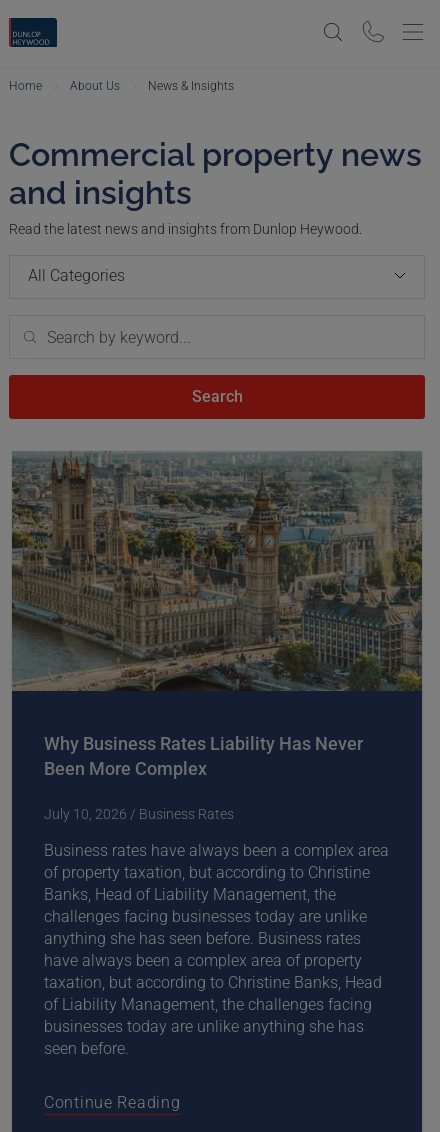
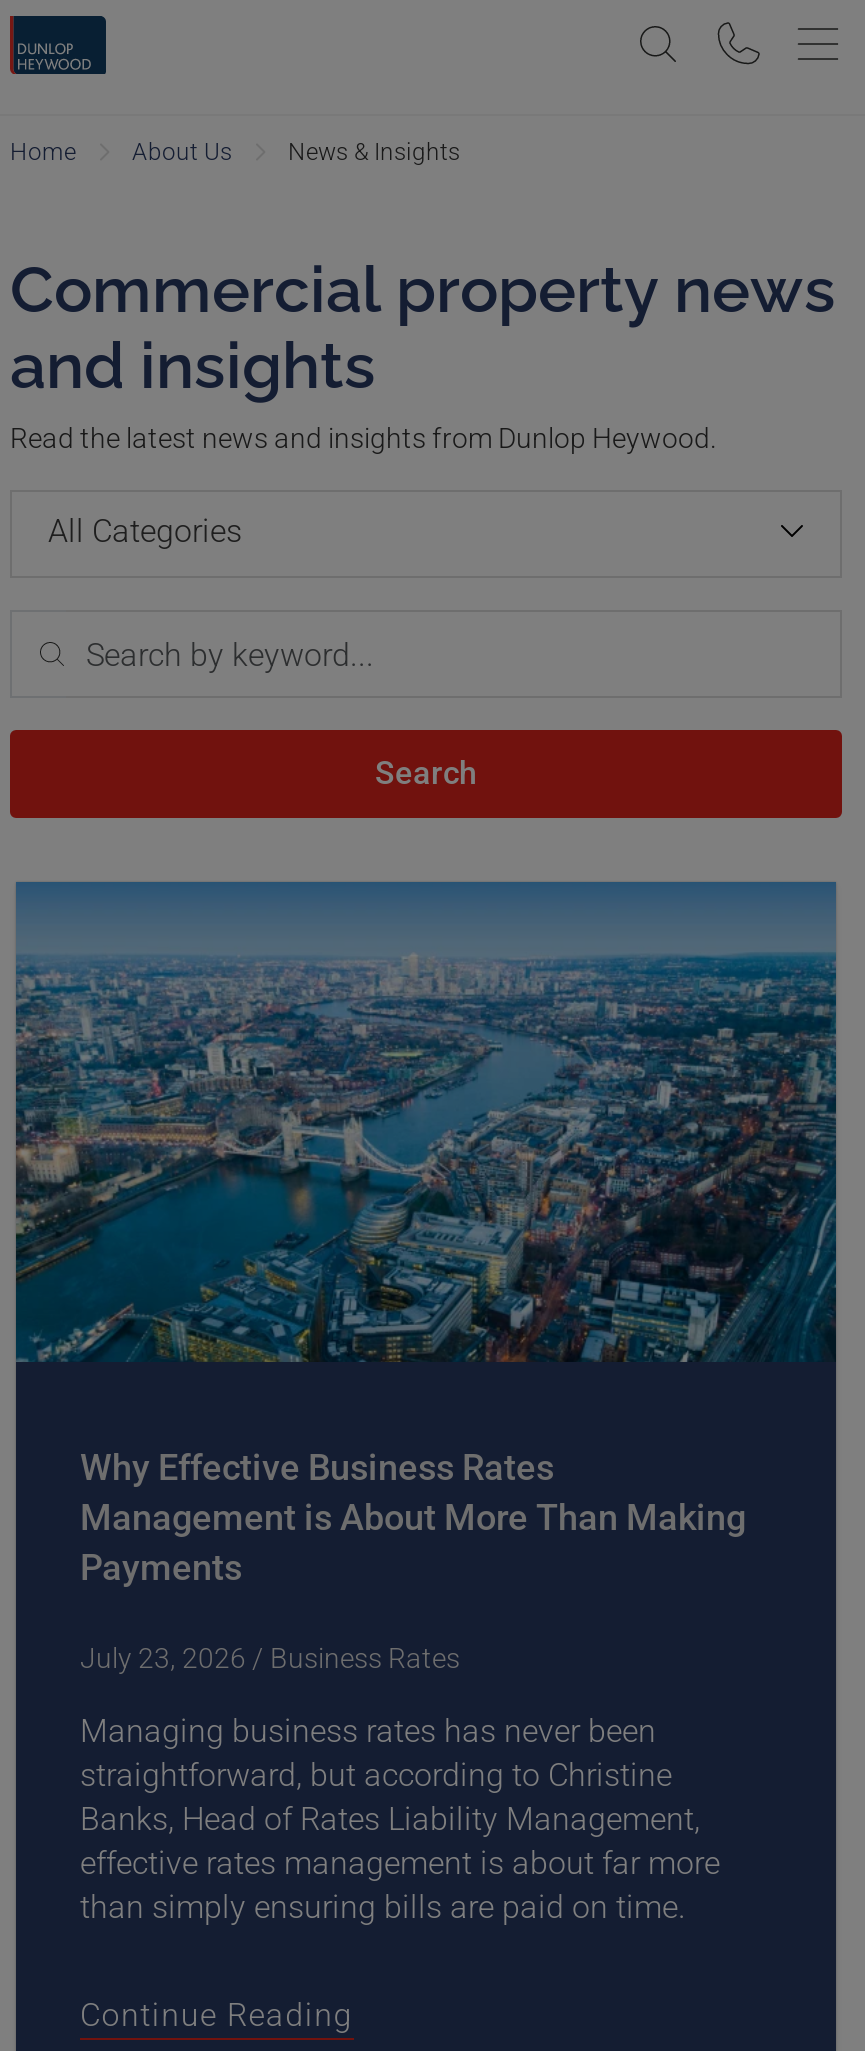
[11,451,423,692] [image] -> [14,880,838,1362] [image]
[44,733,363,779] Why Business Rates Liability Has Never | Been More Complex -> [80,1446,746,1588] Why Effective Business Rates | Management is About More Than Making | Payments
[44,806,234,822] July 10, 2026 / Business Rates -> [80,1642,460,1674] July 23, 2026 / Business Rates
[44,841,389,1058] Business rates have always been a complex area | of property taxation, but according to Christine | Banks, Head of Liability Management, the | challenges facing businesses today are unlike | anything she has seen before. Business rates | have always been a complex area of property | taxation, but according to Christine Banks, Head | of Liability Management, the challenges facing | businesses today are unlike anything she has | seen before. -> [80,1712,720,1926] Managing business rates has never been | straightforward, but according to Christine | Banks, Head of Rates Liability Management, | effective rates management is about far more | than simply ensuring bills are paid on time.

